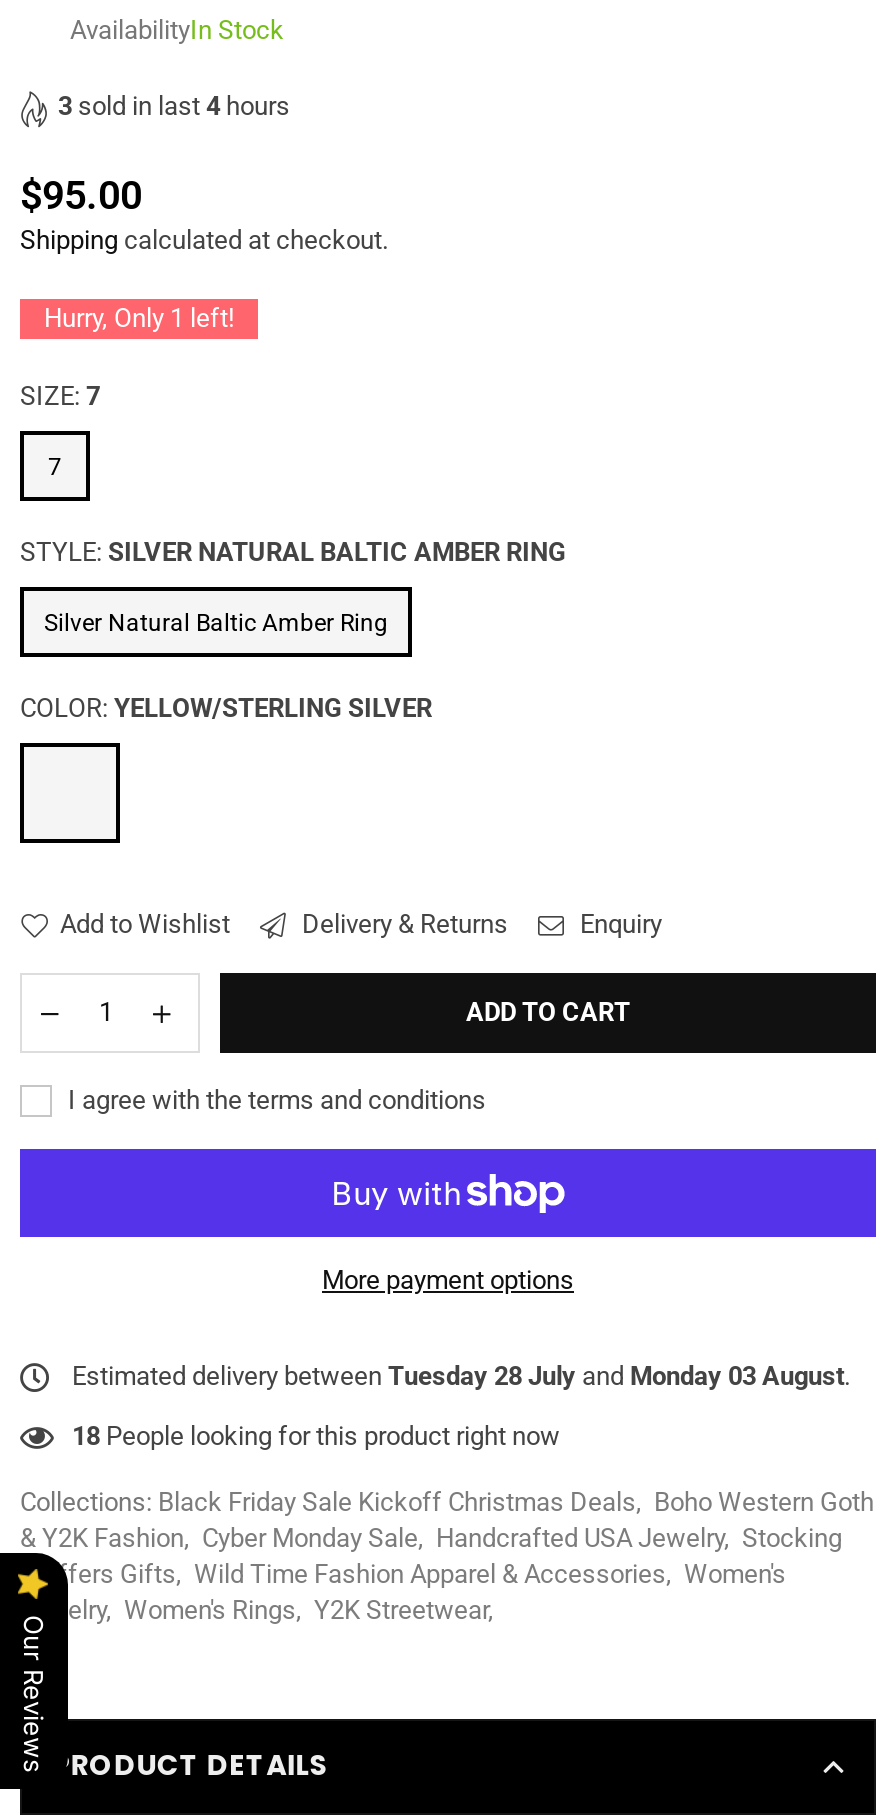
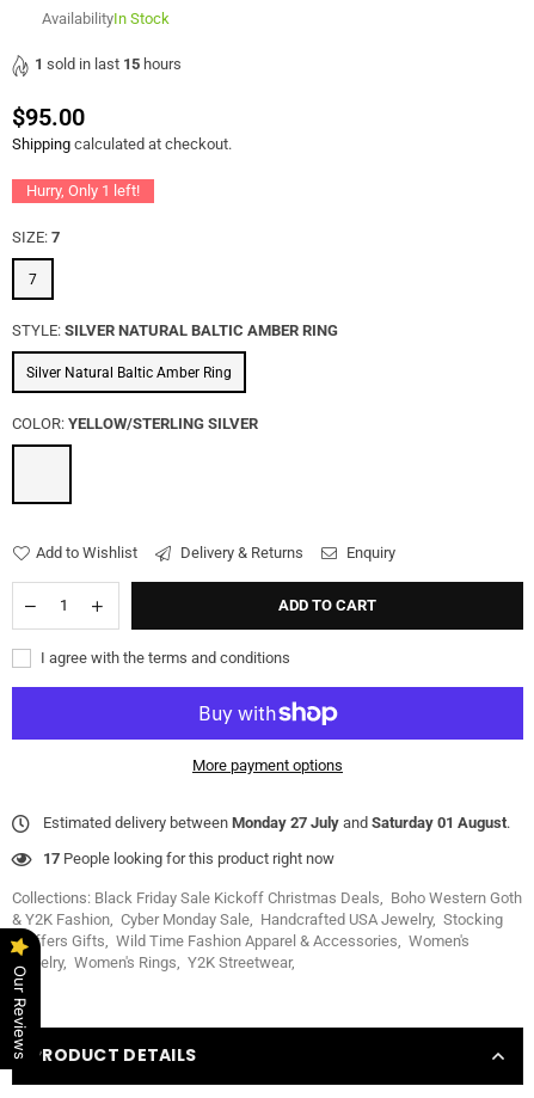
[58,91,290,121] 3 sold in last 4 hours -> [35,55,182,73] 1 sold in last 15 hours
[66,1360,850,1390] Estimated delivery between Tuesday 28 July and Monday 03 August. -> [39,813,510,831] Estimated delivery between Monday 27 July and Saturday 01 August.
[72,1420,560,1450] 18 People looking for this product right now -> [43,849,334,867] 17 People looking for this product right now

